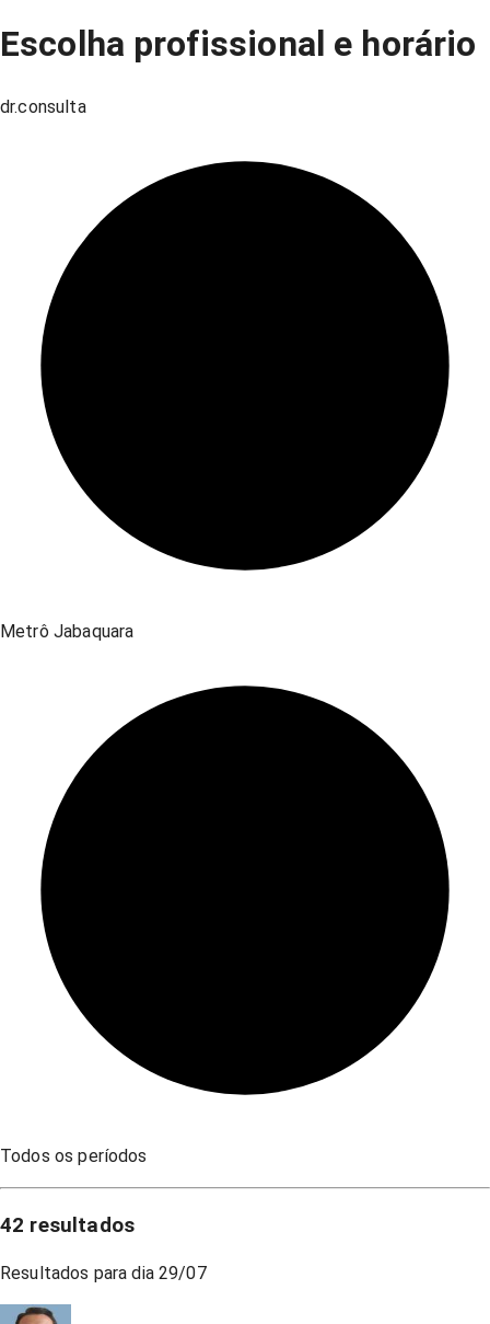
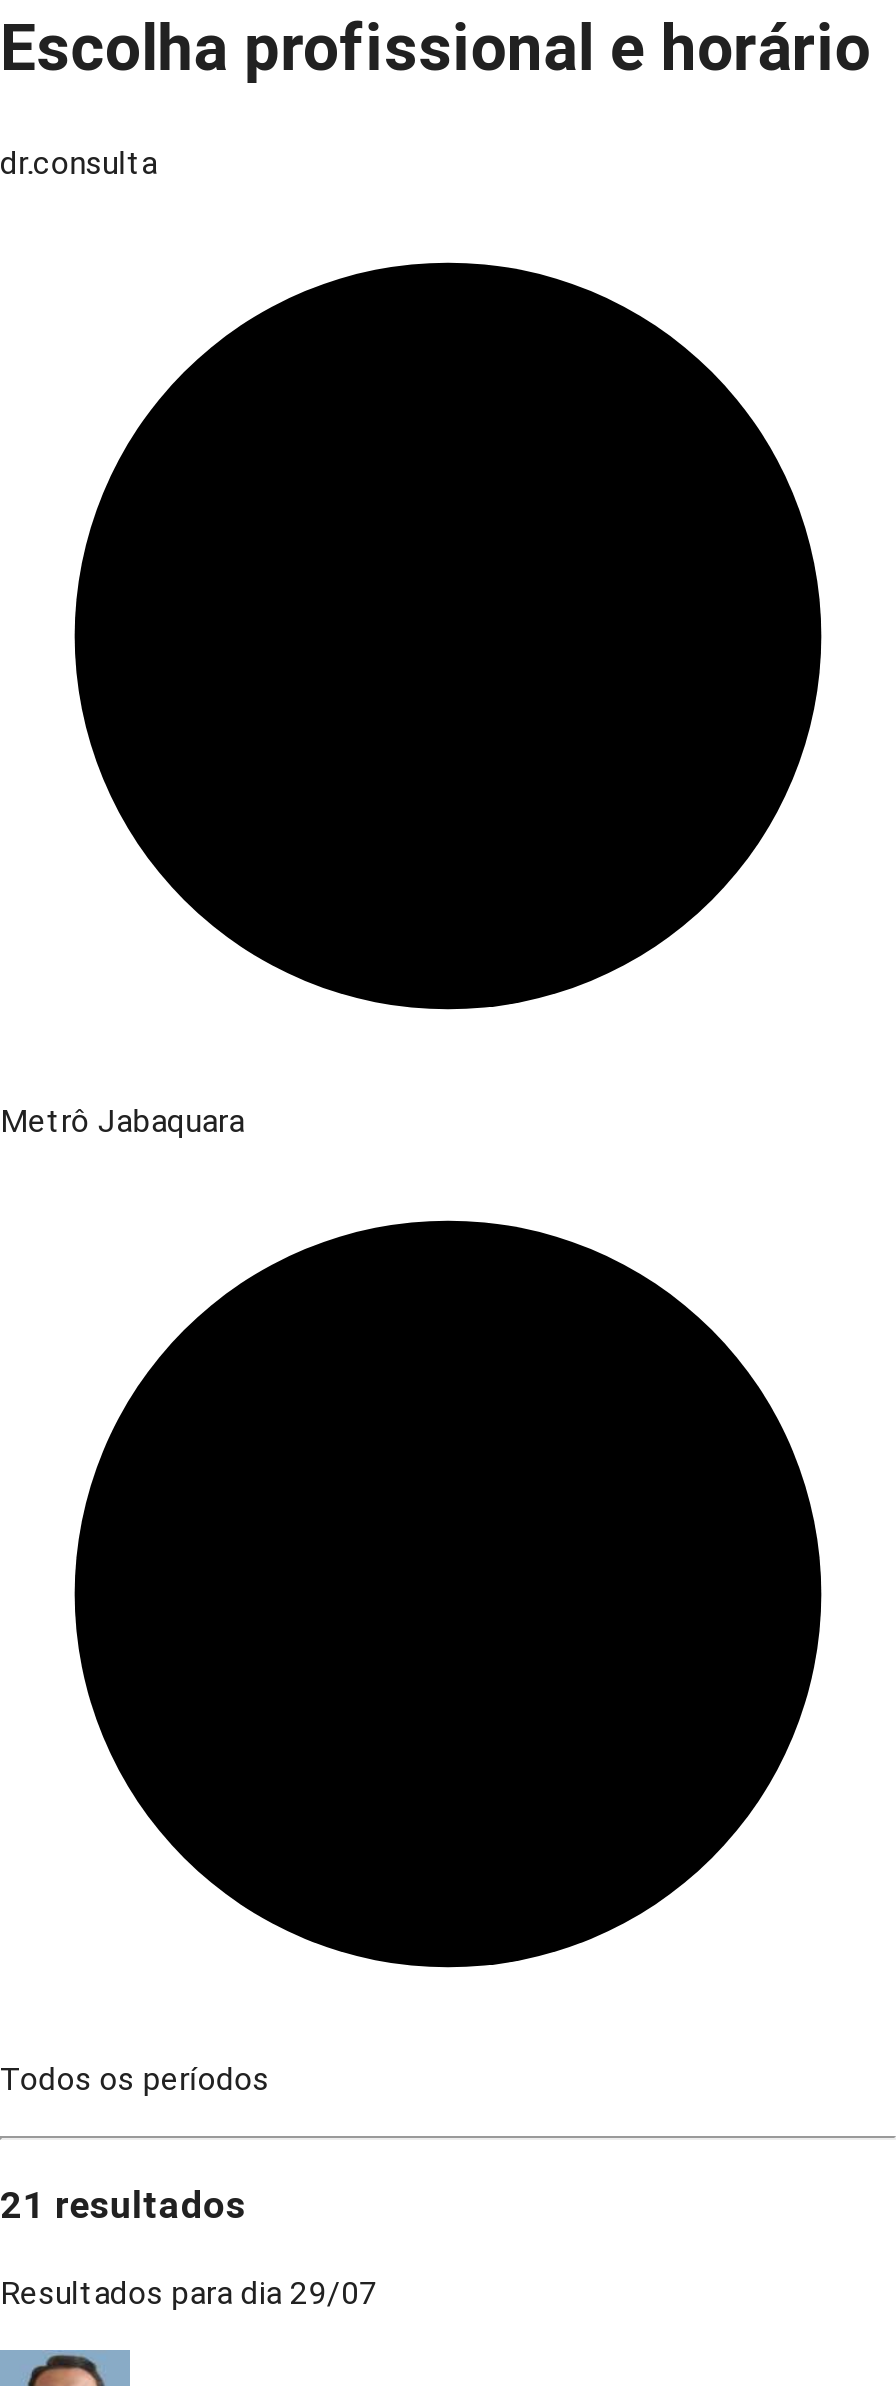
[0,1213,135,1237] 42 resultados -> [0,2183,246,2227] 21 resultados

